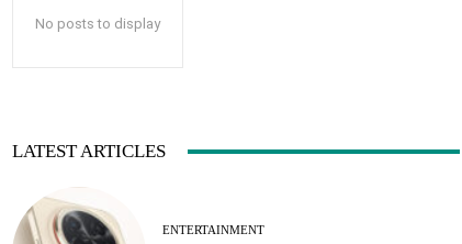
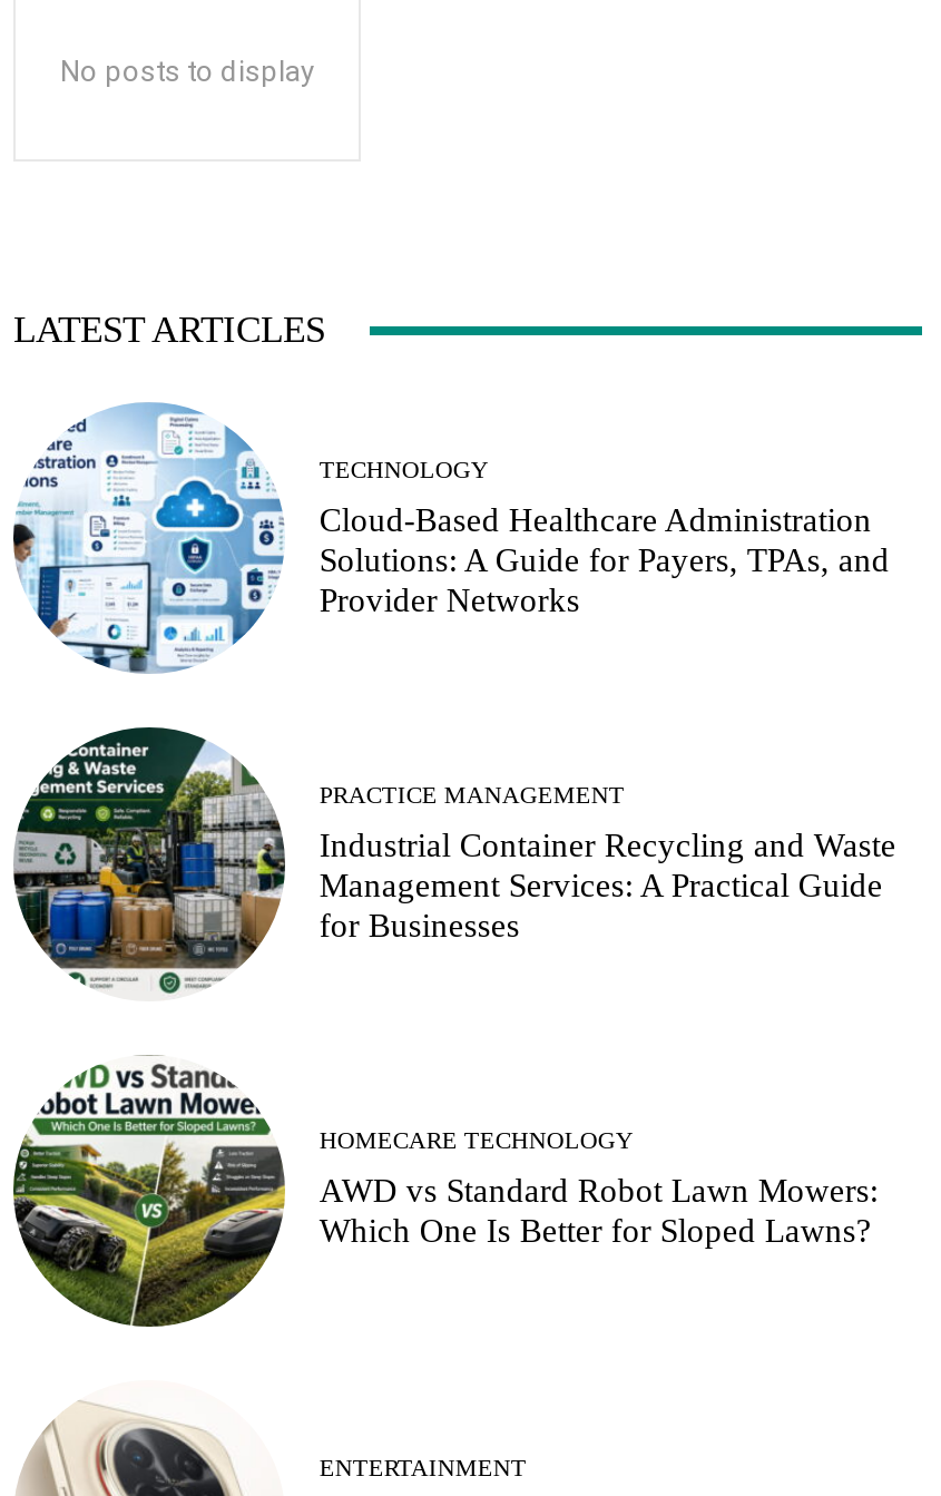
none -> [11,402,890,676] [image] | TECHNOLOGY | Cloud-Based Healthcare Administration | Solutions: A Guide for Payers, TPAs, and | Provider Networks
none -> [11,725,896,997] [image] | PRACTICE MANAGEMENT | Industrial Container Recycling and Waste | Management Services: A Practical Guide | for Businesses
none -> [11,1062,878,1329] [image] | HOMECARE TECHNOLOGY | AWD vs Standard Robot Lawn Mowers: | Which One Is Better for Sloped Lawns?

